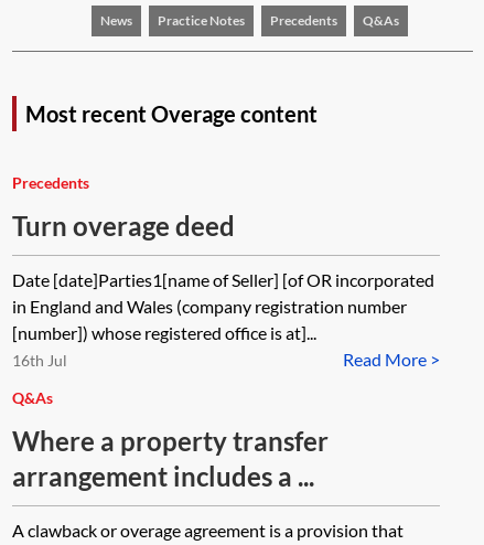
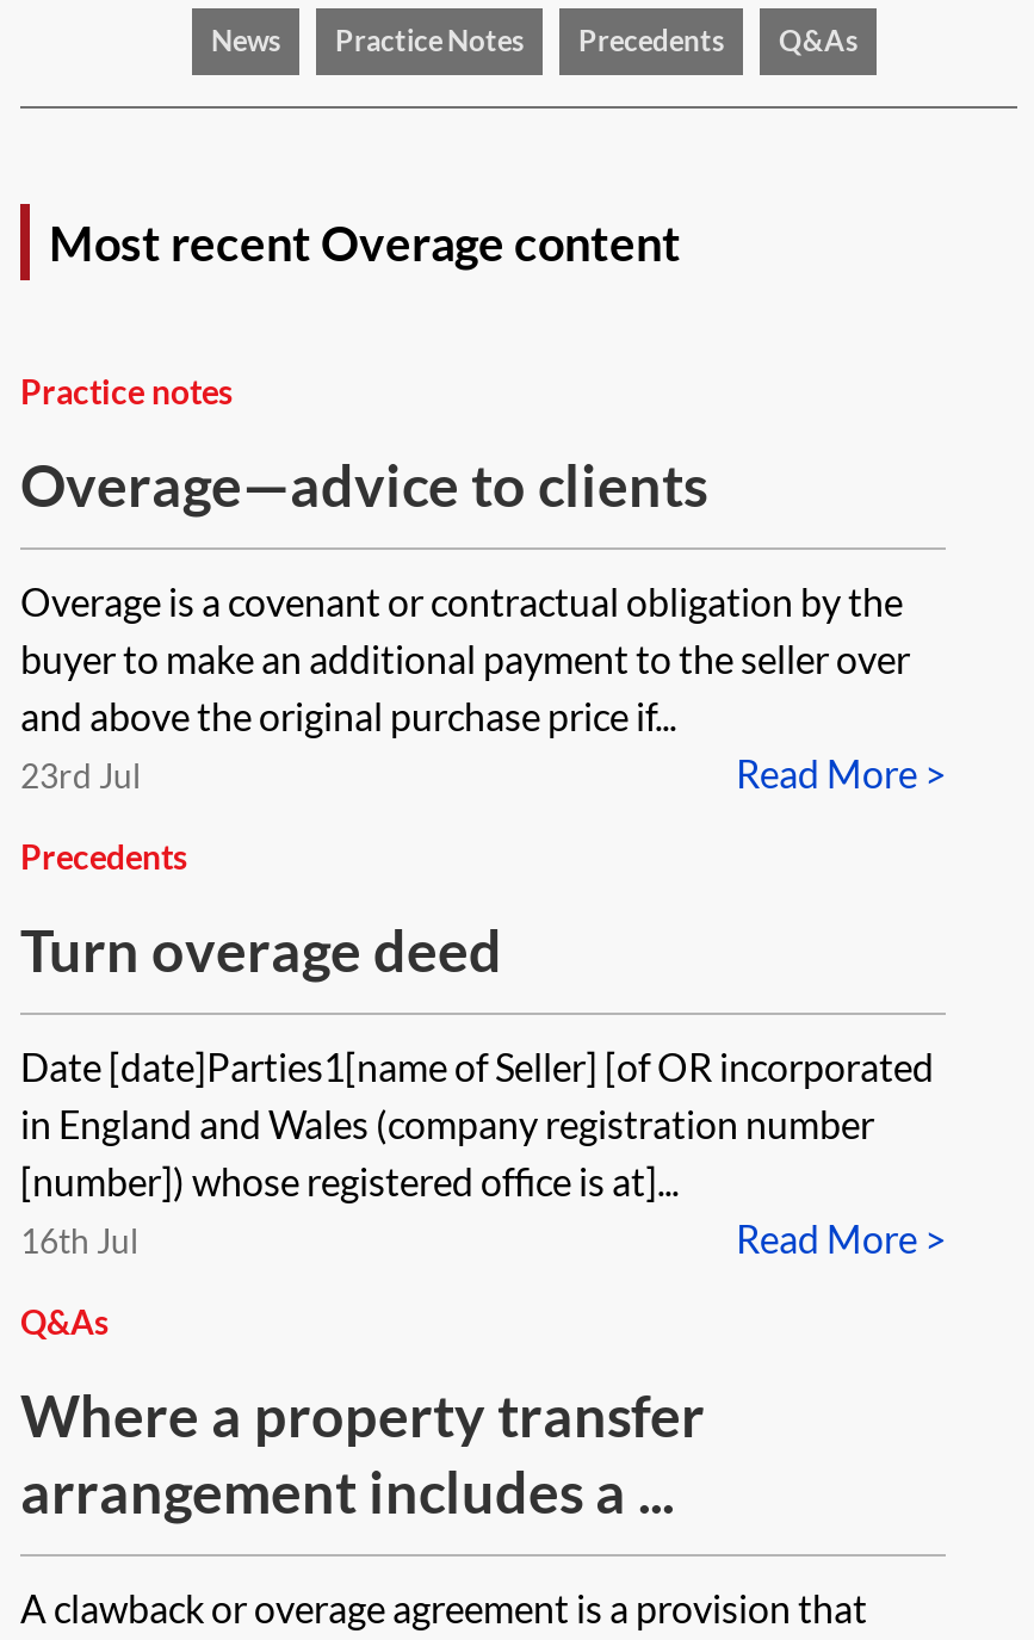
none -> [20,371,946,796] Practice notes | Overage—advice to clients | Overage is a covenant or contractual obligation by the | buyer to make an additional payment to the seller over | and above the original purchase price if... | Read More > | 23rd Jul

